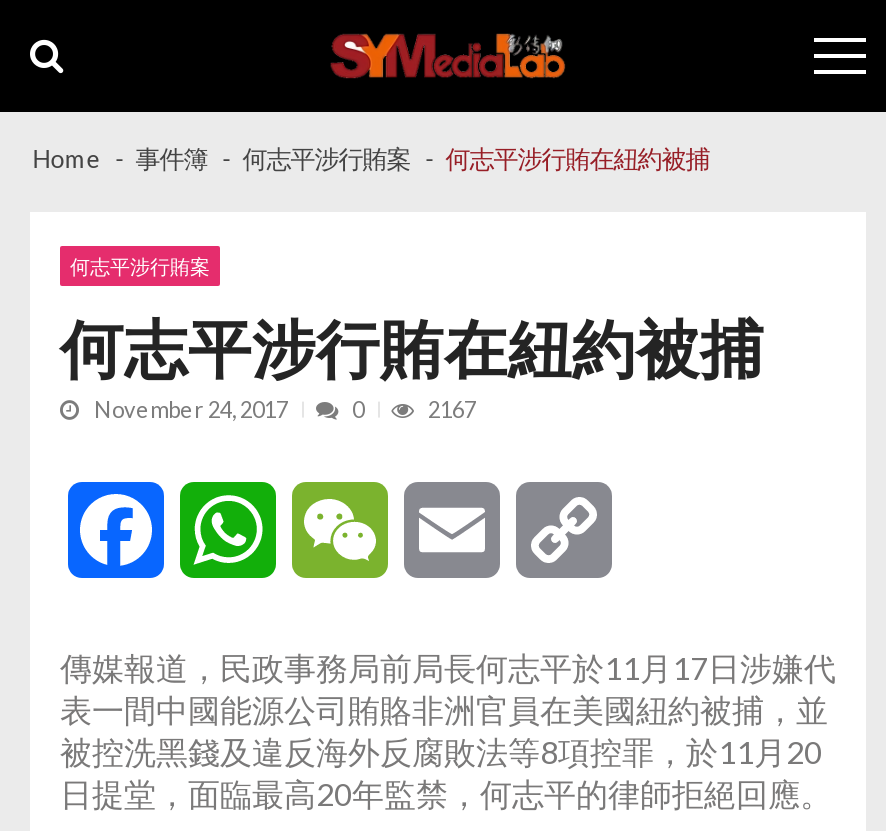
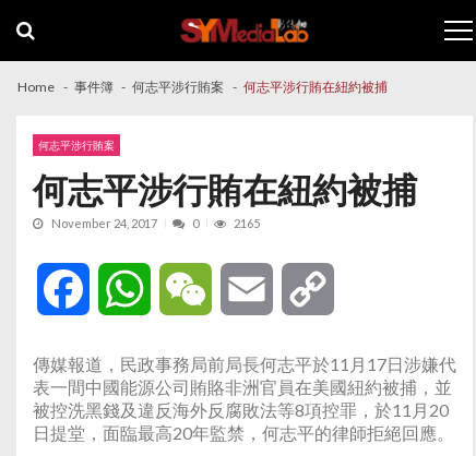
[428,397,476,423] 2167 -> [234,217,260,231] 2165

